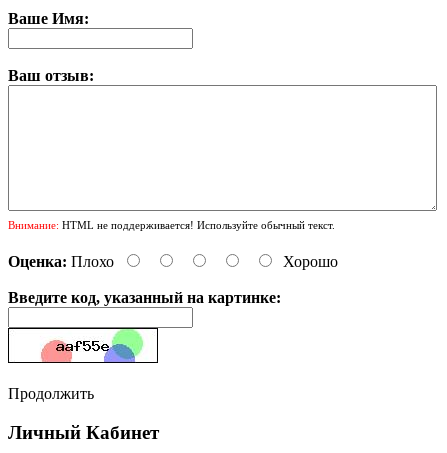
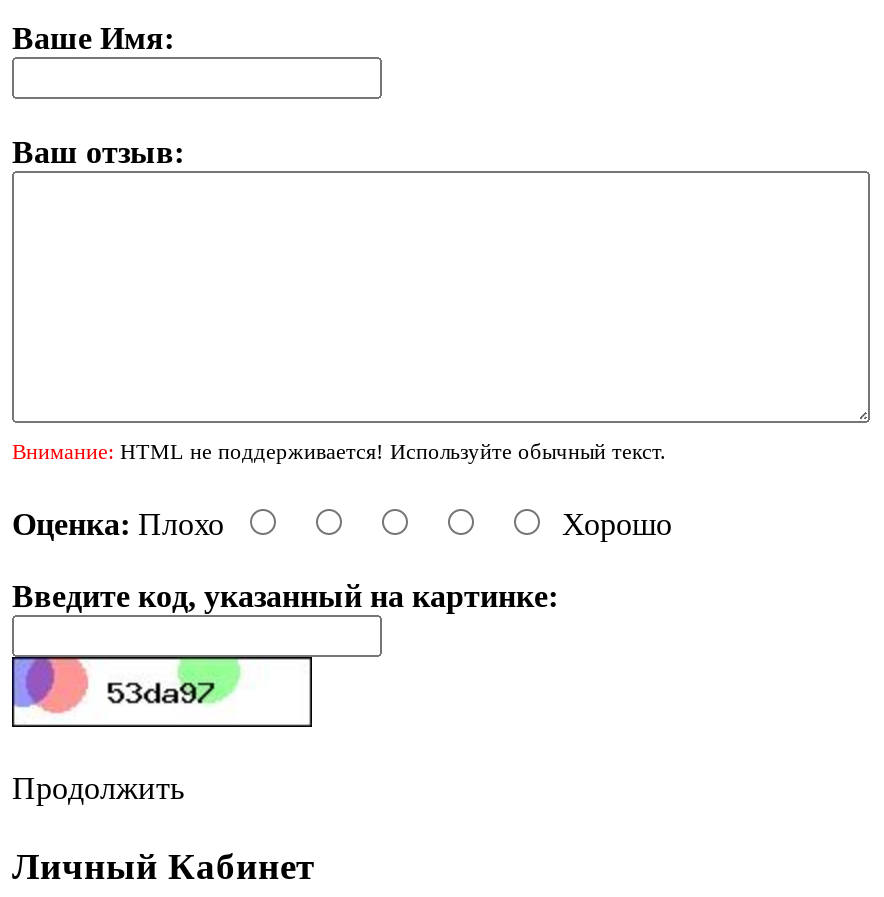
[8,328,145,363] [image] -> [12,657,284,727] [image]

